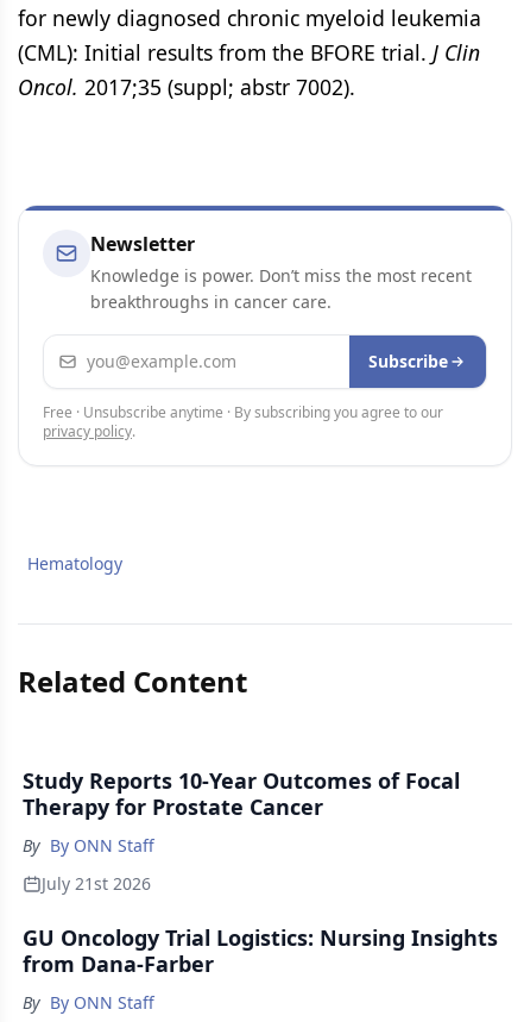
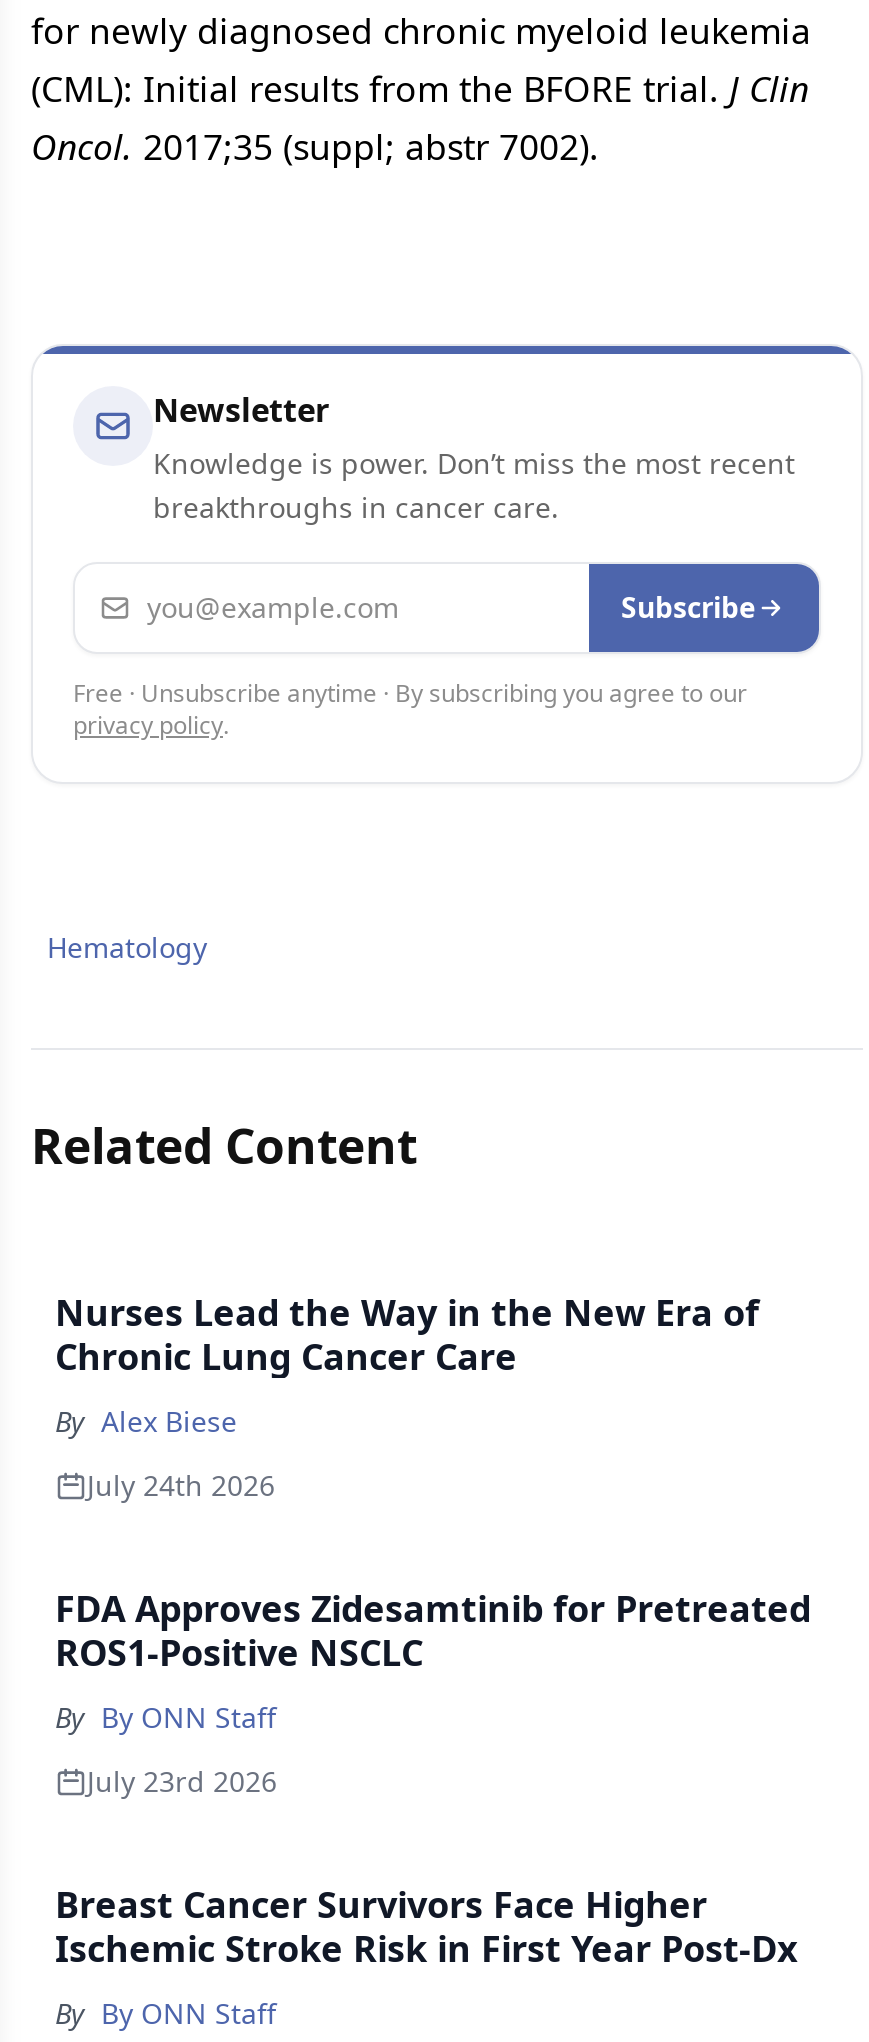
[23,766,460,821] Study Reports 10-Year Outcomes of Focal | Therapy for Prostate Cancer -> [55,1288,811,1676] Nurses Lead the Way in the New Era of | Chronic Lung Cancer Care | By Alex Biese | July 24th 2026 | FDA Approves Zidesamtinib for Pretreated | ROS1-Positive NSCLC
[42,872,151,895] July 21st 2026 -> [87,1762,277,1800] July 23rd 2026
[23,923,498,978] GU Oncology Trial Logistics: Nursing Insights | from Dana-Farber -> [55,1880,797,1972] Breast Cancer Survivors Face Higher | Ischemic Stroke Risk in First Year Post-Dx

